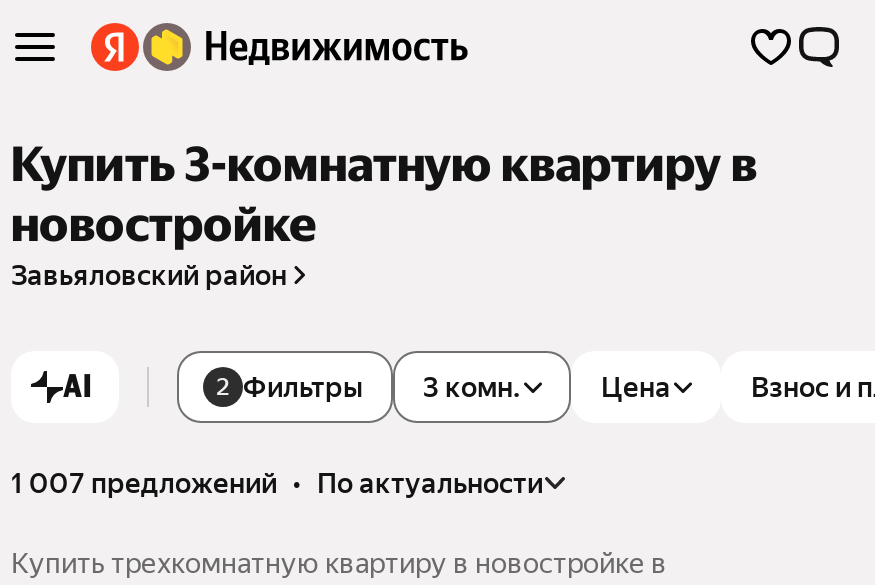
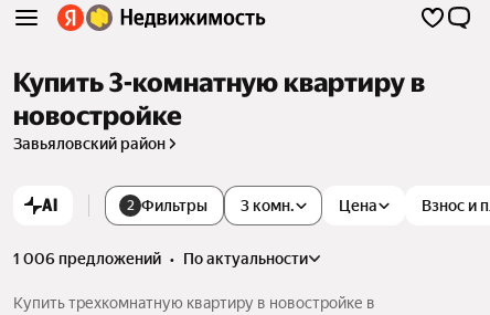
[11,467,543,499] 1 007 предложений • по актуальности -> [13,250,308,267] 1 006 предложений • по актуальности

